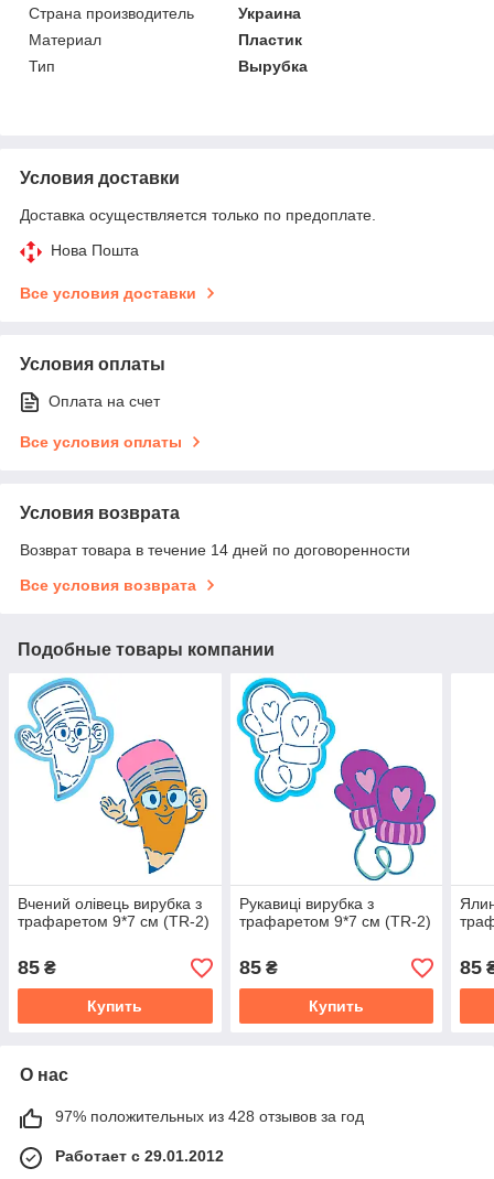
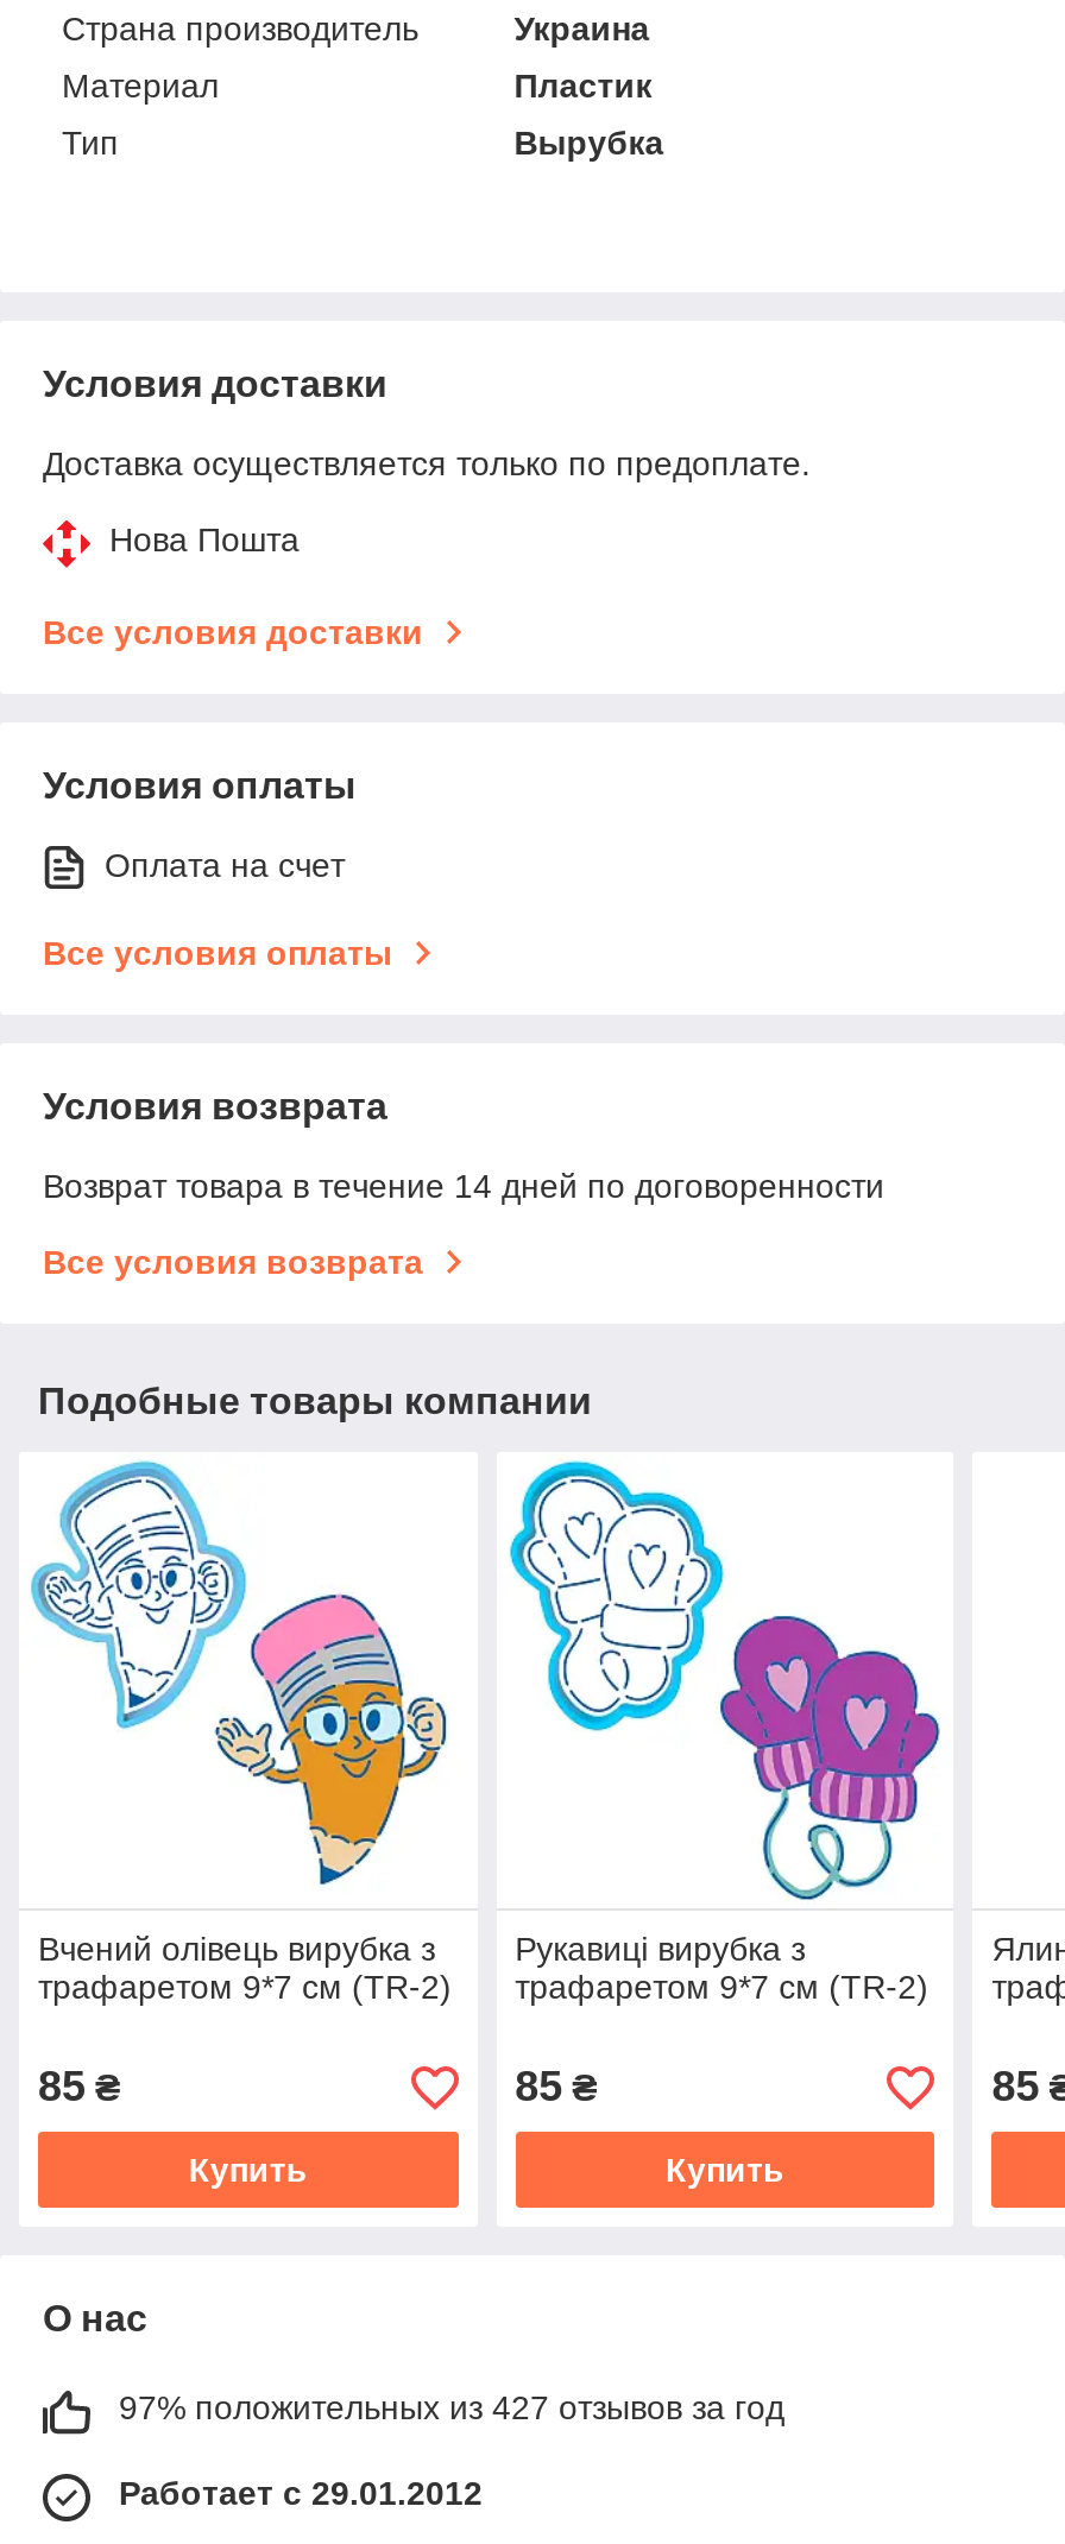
[55,1108,364,1125] 97% положительных из 428 отзывов за год -> [119,2389,784,2427] 97% положительных из 427 отзывов за год

